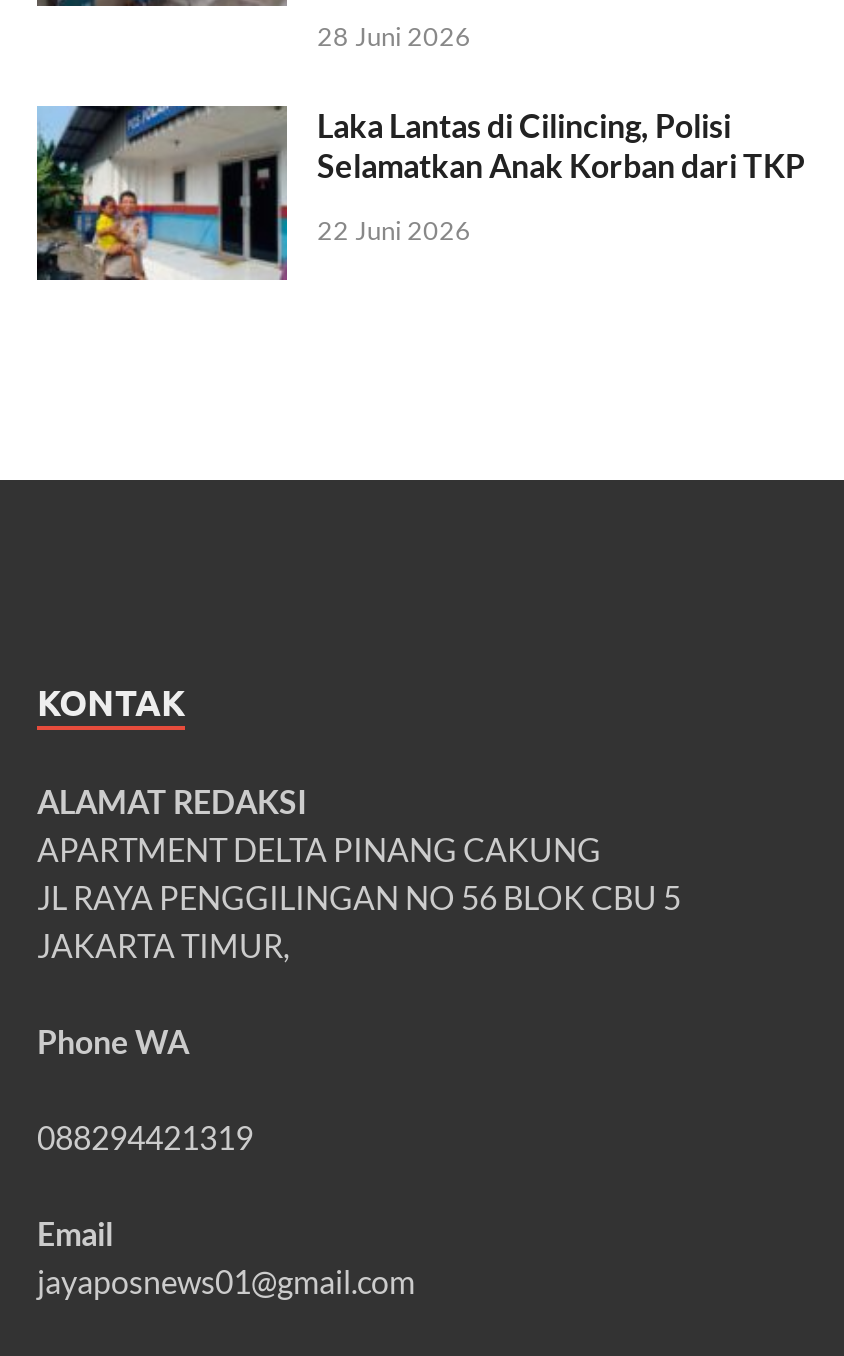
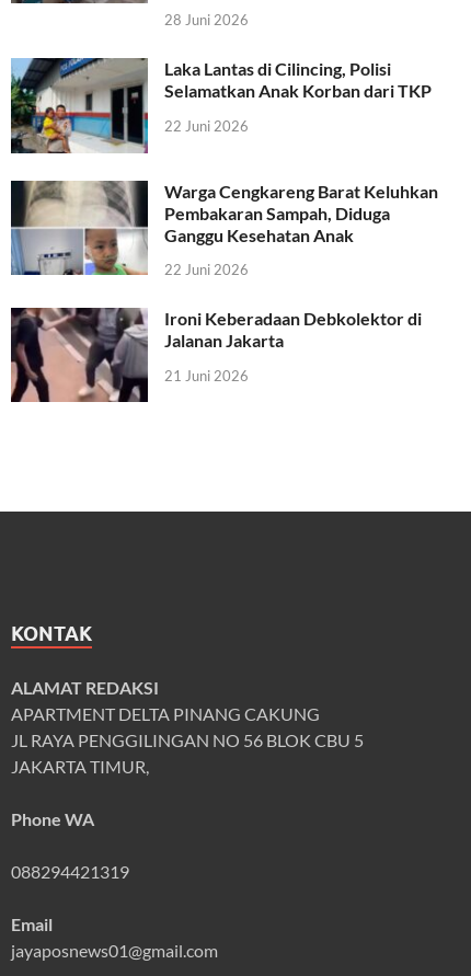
none -> [10,180,438,385] [image] | Warga Cengkareng Barat Keluhkan | Pembakaran Sampah, Diduga | Ganggu Kesehatan Anak | 22 Juni 2026 | Ironi Keberadaan Debkolektor di | Jalanan Jakarta | 21 Juni 2026
none -> [10,307,149,403] [image]

